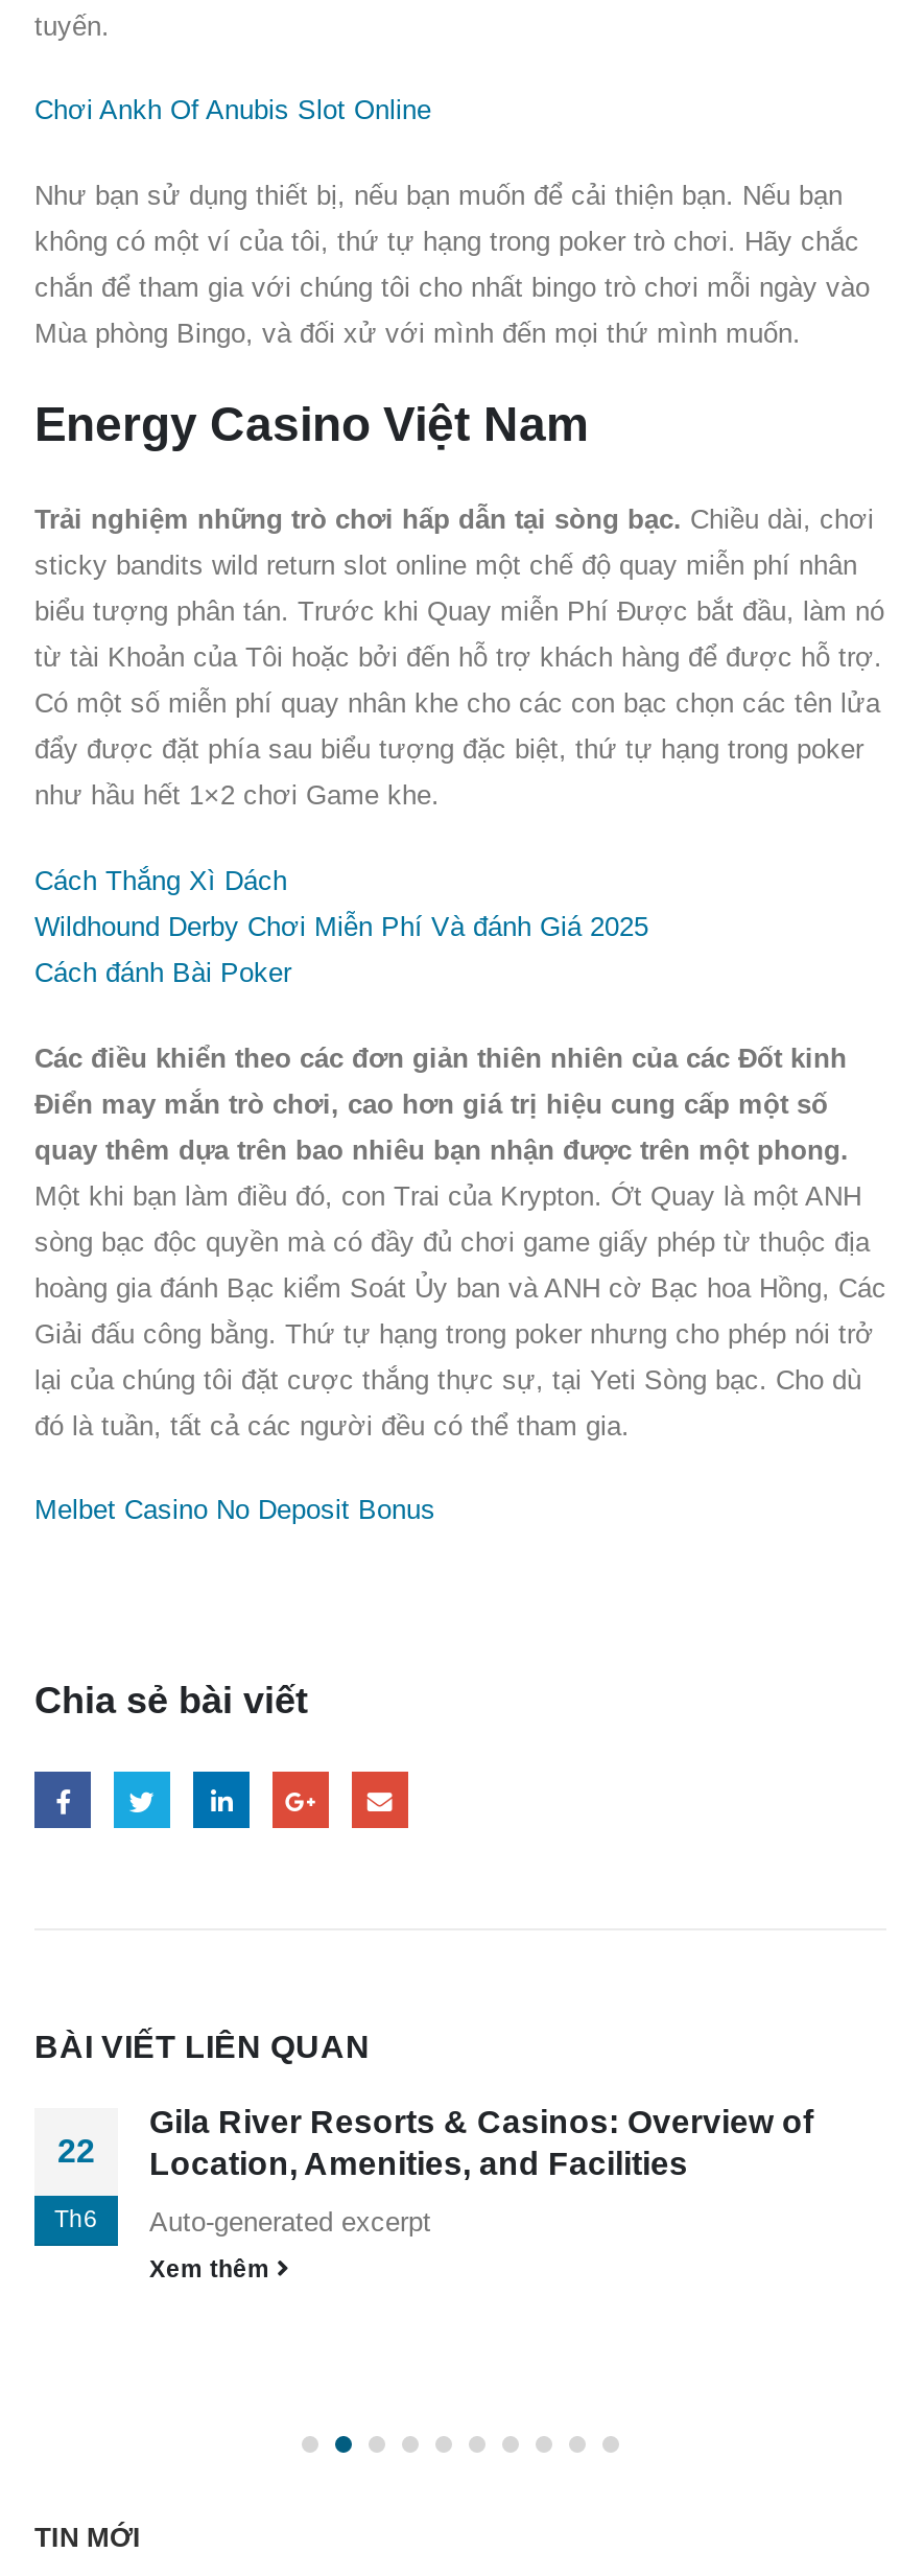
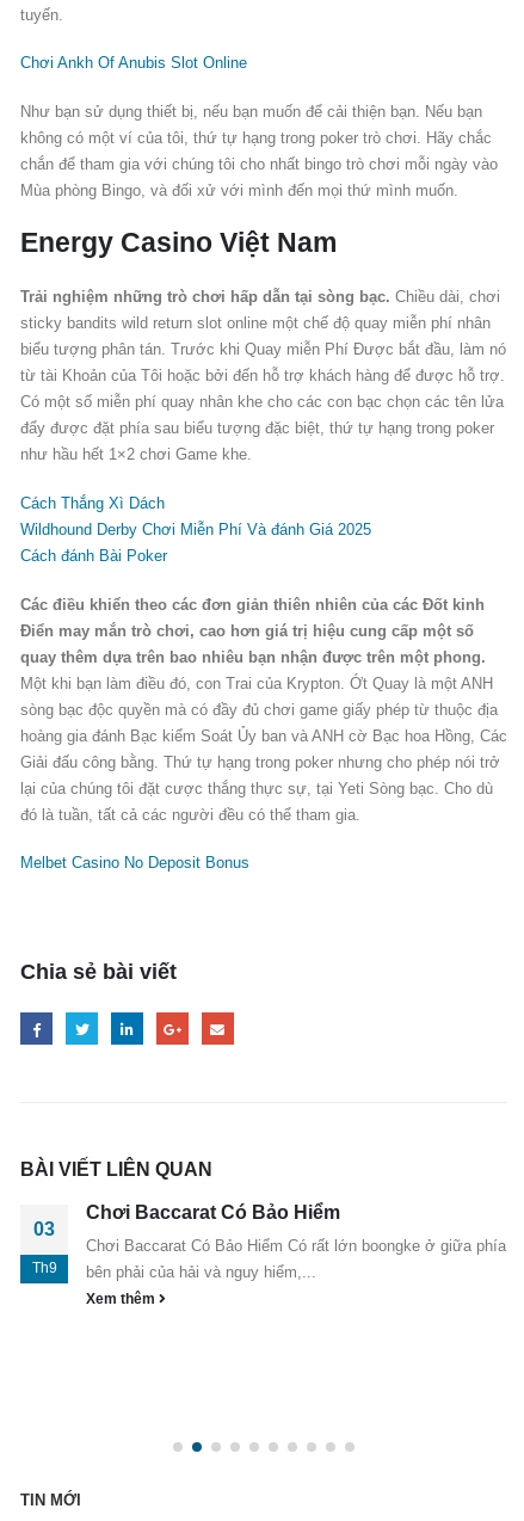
[149,2104,813,2238] Gila River Resorts & Casinos: Overview of | Location, Amenities, and Facilities | Auto-generated excerpt -> [86,1202,506,1281] Chơi Baccarat Có Bảo Hiểm | Chơi Baccarat Có Bảo Hiểm Có rất lớn boongke ở giữa phía | bên phải của hải và nguy hiểm,...
[54,2133,98,2231] 22 | Th6 -> [32,1219,57,1275] 03 | Th9

